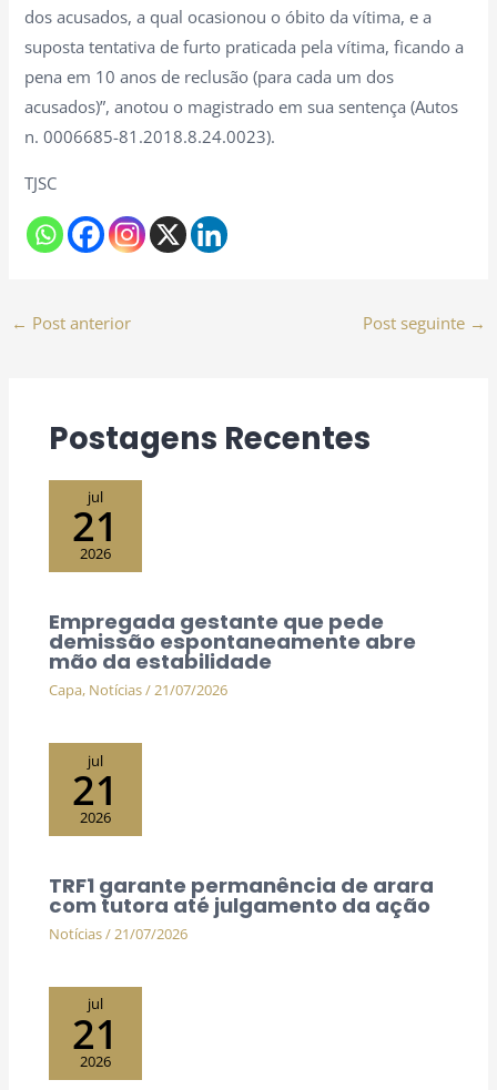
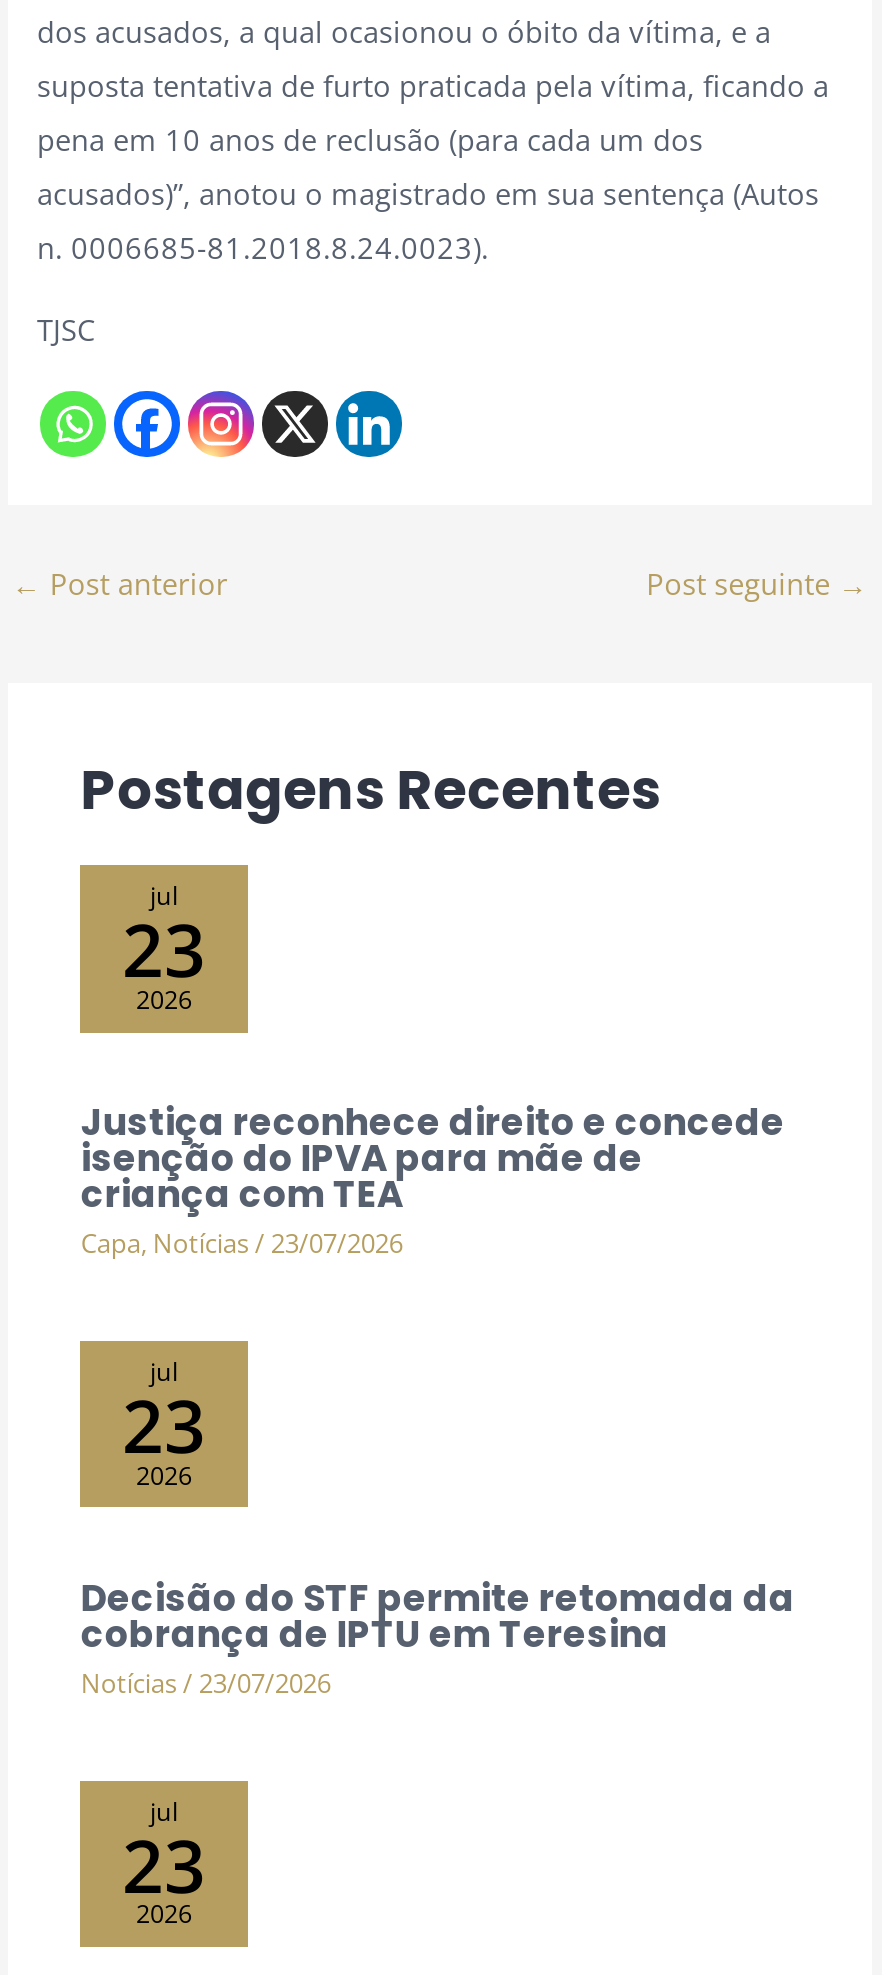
[72,498,119,554] 21 -> [122,899,206,999] 23
[49,608,416,699] Empregada gestante que pede | demissão espontaneamente abre | mão da estabilidade | Capa, Notícias / 21/07/2026 -> [81,1097,785,1262] Justiça reconhece direito e concede | isenção do IPVA para mãe de | criança com TEA | Capa, Notícias / 23/07/2026
[72,762,119,818] 21 -> [122,1375,206,1475] 23
[49,872,434,943] TRF1 garante permanência de arara | com tutora até julgamento da ação | Notícias / 21/07/2026 -> [81,1572,795,1701] Decisão do STF permite retomada da | cobrança de IPTU em Teresina | Notícias / 23/07/2026
[72,1006,119,1061] 21 -> [122,1814,206,1914] 23

